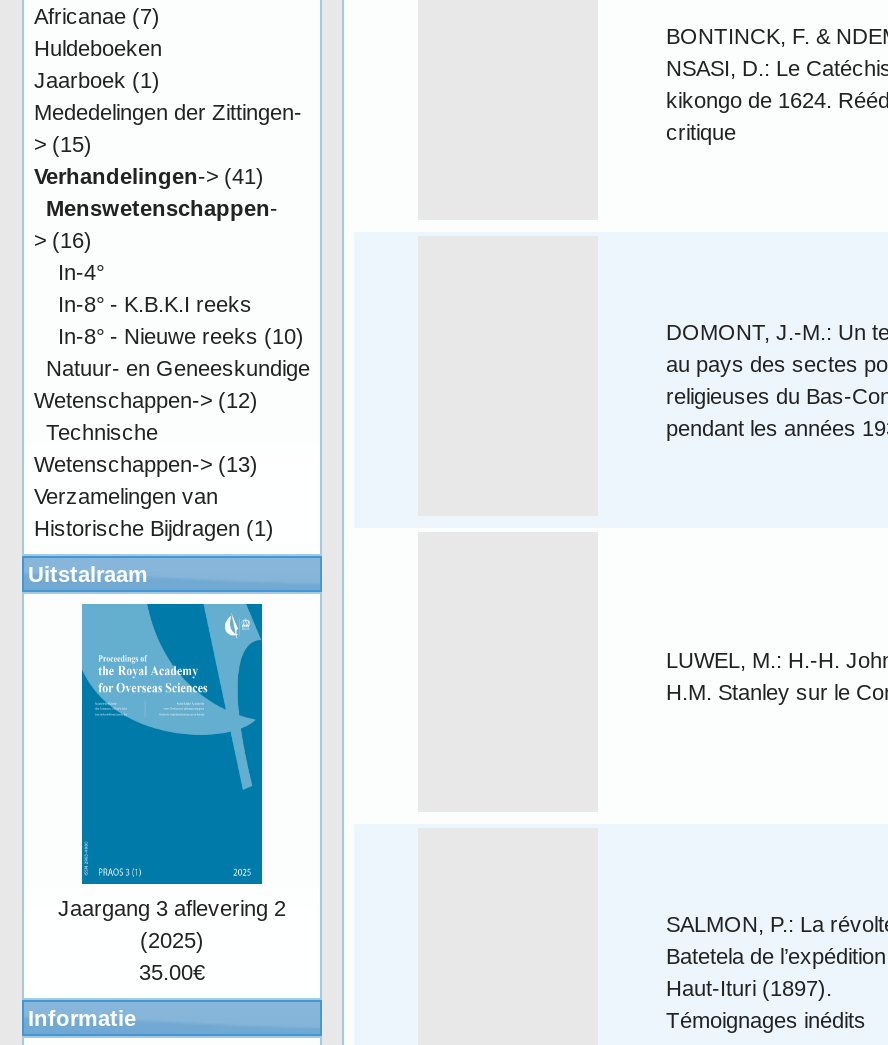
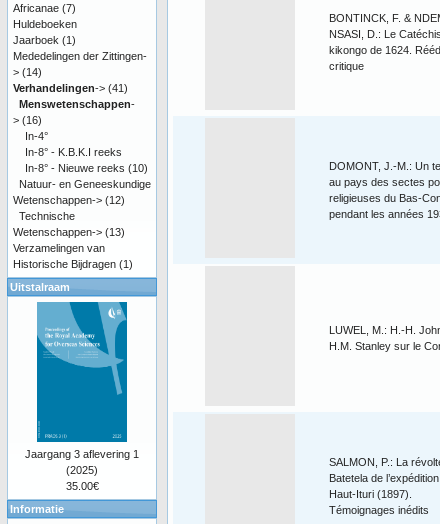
[34,132,92,156] > (15) -> [13,66,42,78] > (14)
[58,896,286,920] Jaargang 3 aflevering 2 -> [25,448,139,460] Jaargang 3 aflevering 1

